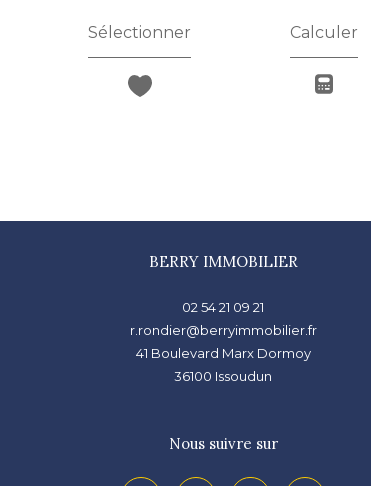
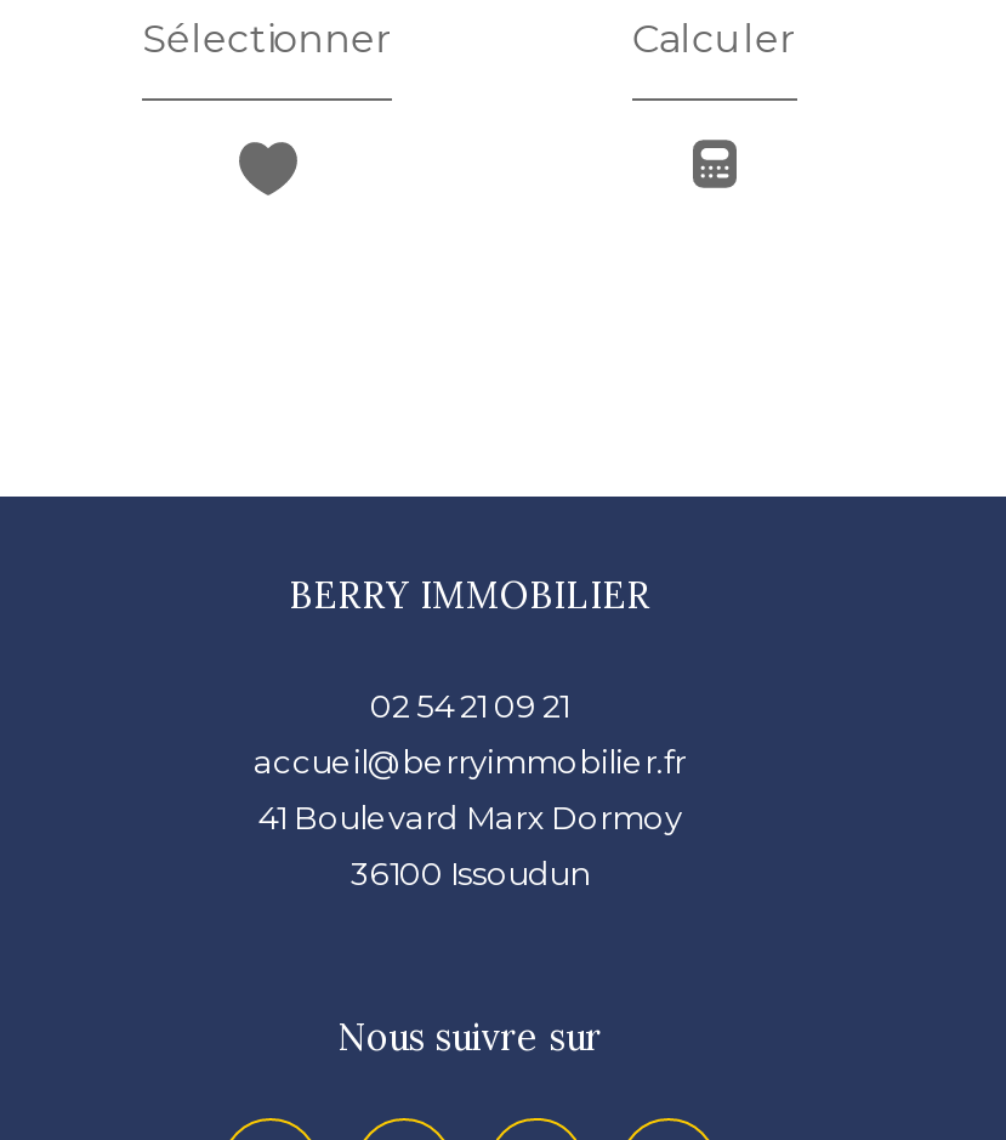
[129,322,316,338] r.rondier@berryimmobilier.fr -> [254,741,686,780] accueil@berryimmobilier.fr

